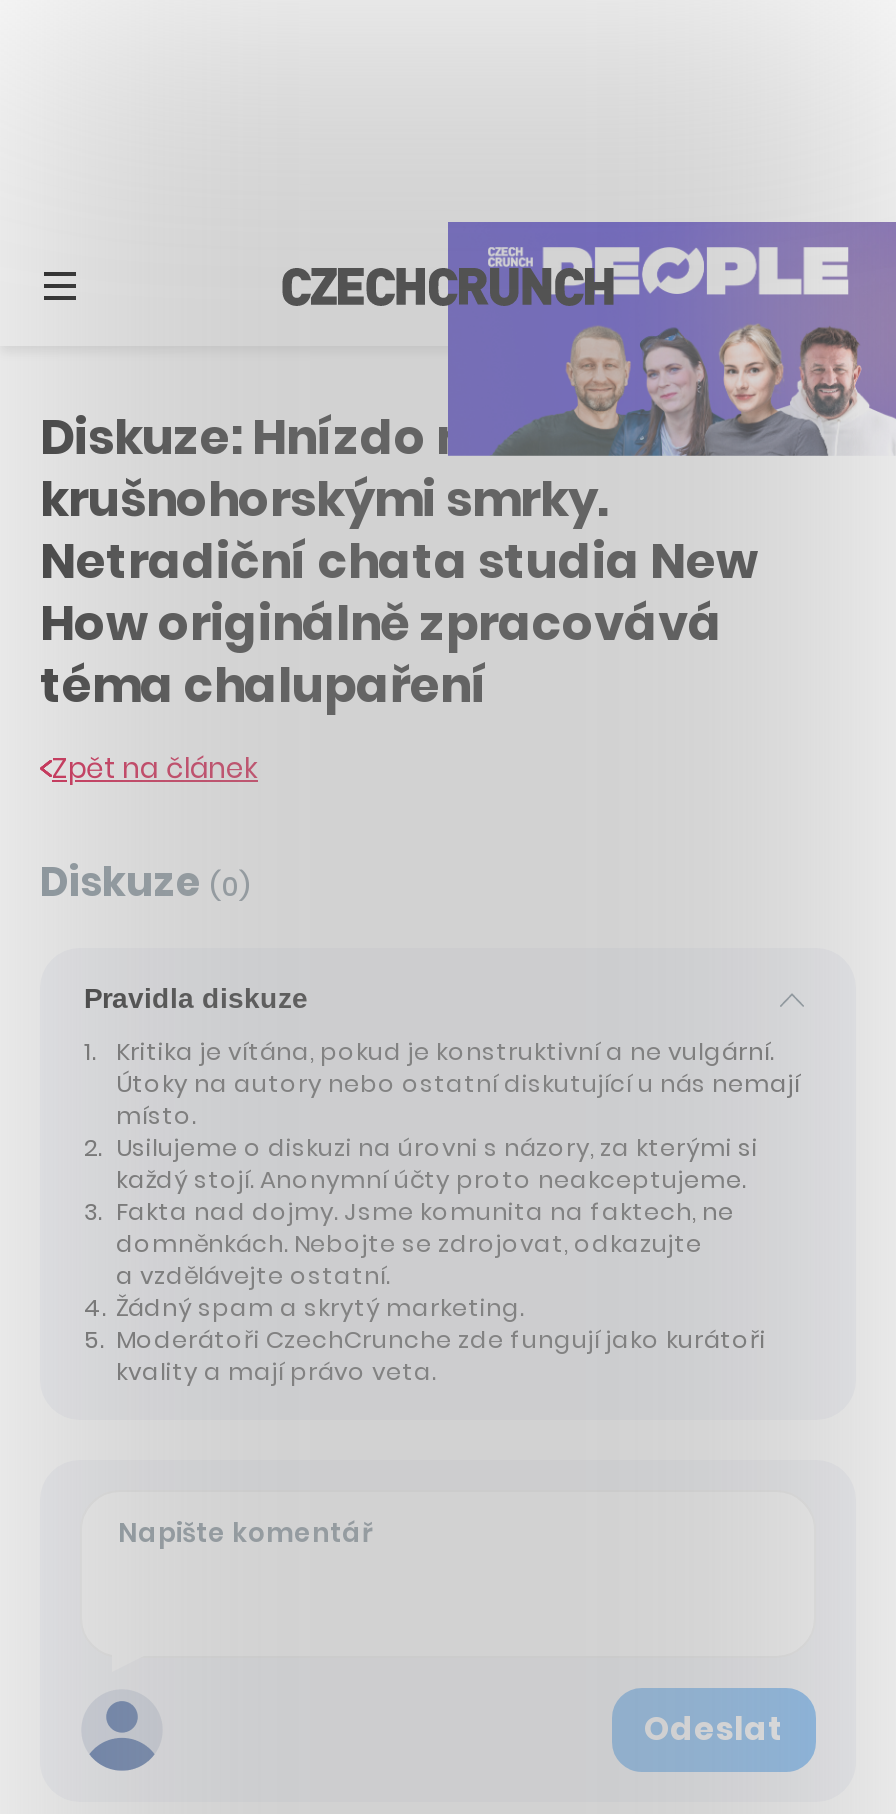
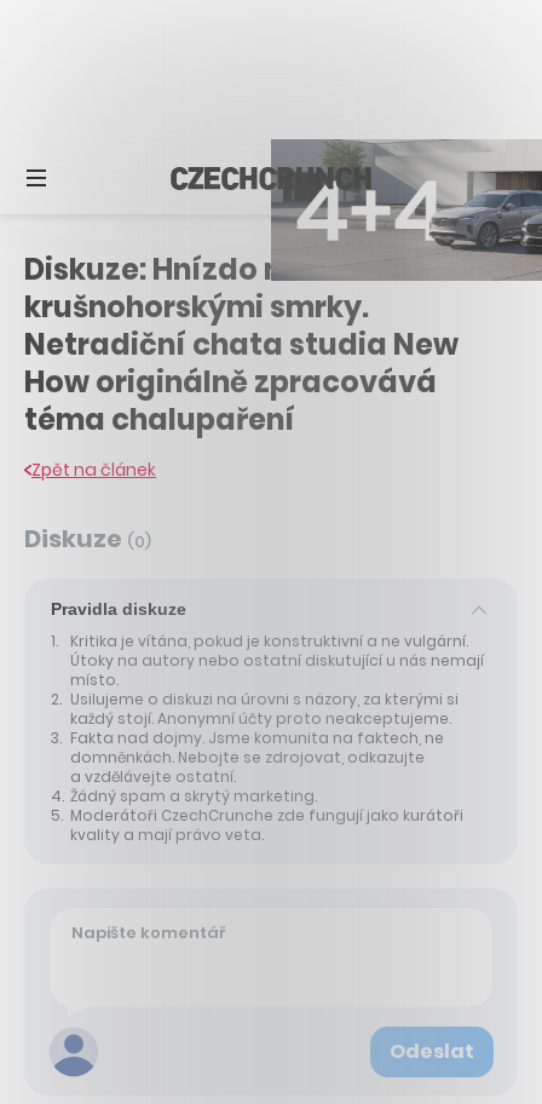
[446,220,890,456] [image] -> [270,139,538,282] [image]

